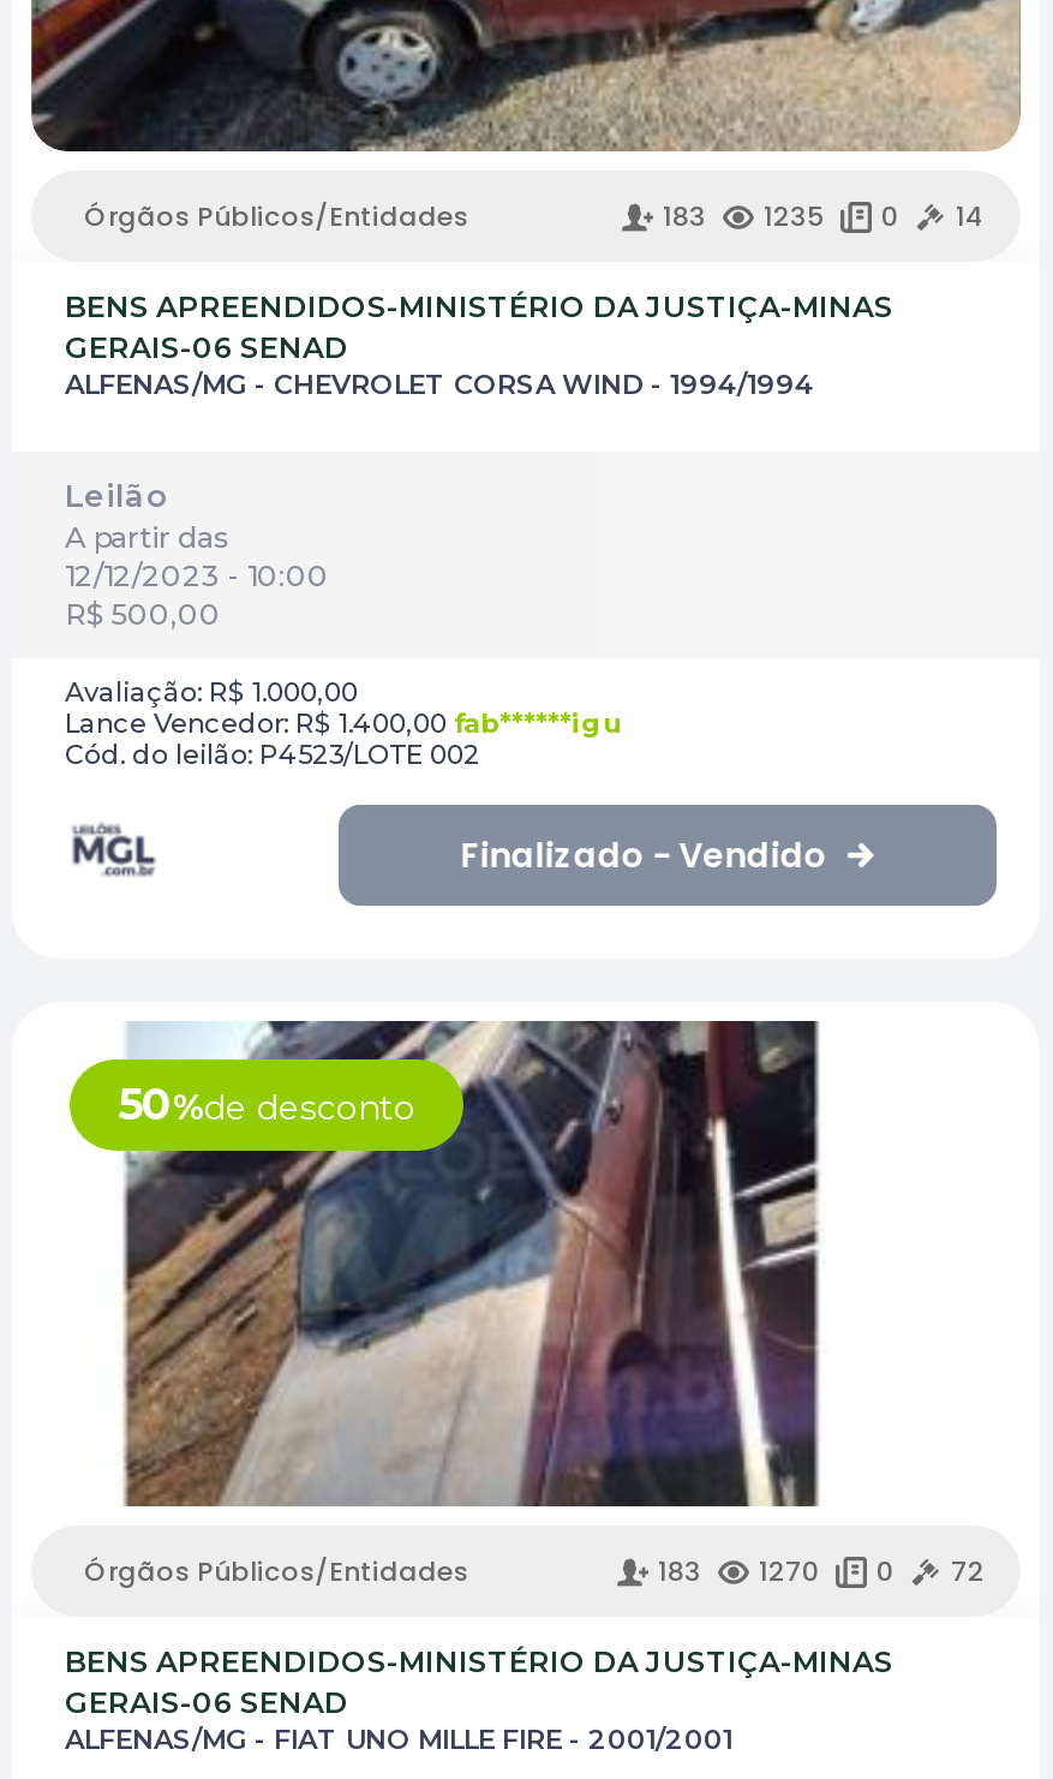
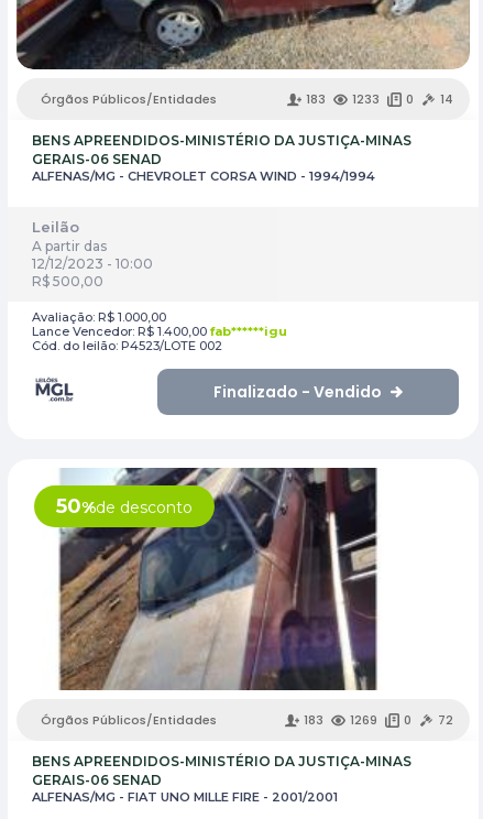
[764,198,824,236] 1235 -> [352,91,380,108] 1233
[658,1553,985,1591] 183 1270 0 72 -> [304,712,453,729] 183 1269 0 72

